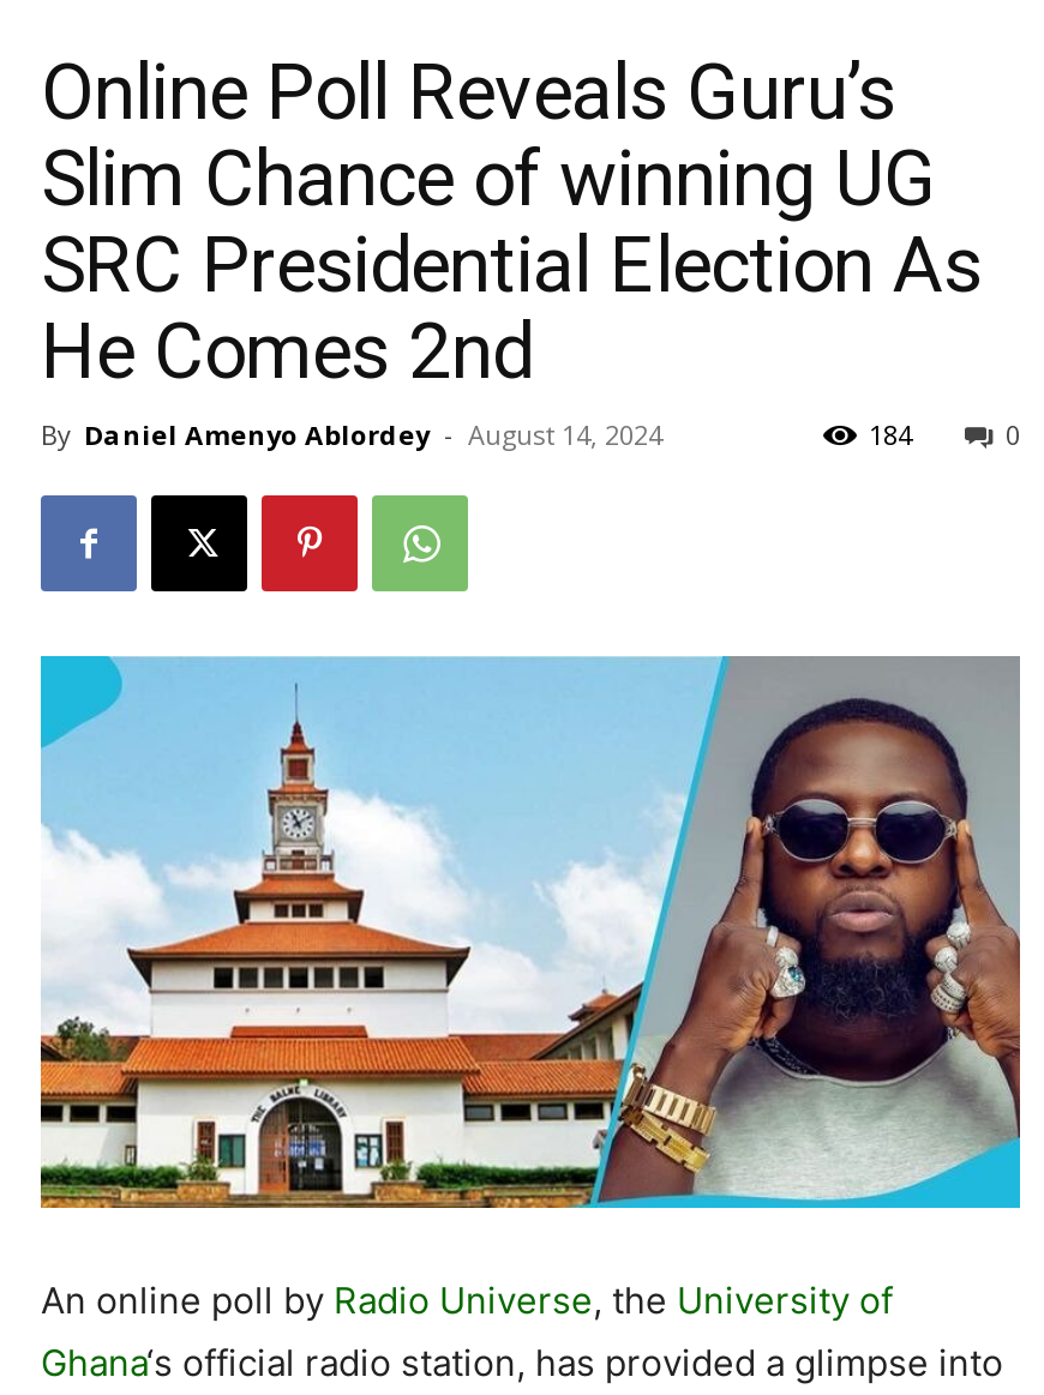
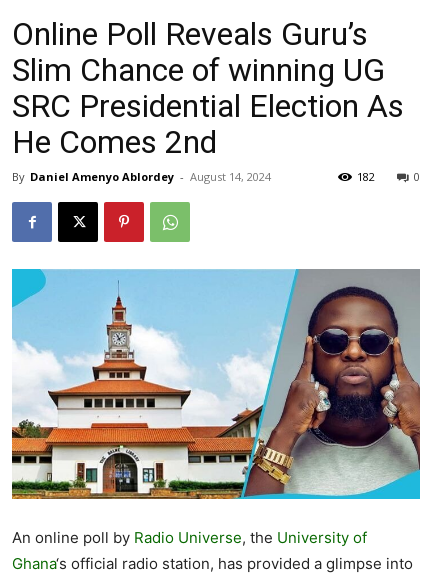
[869,416,912,452] 184 -> [357,169,375,184] 182

